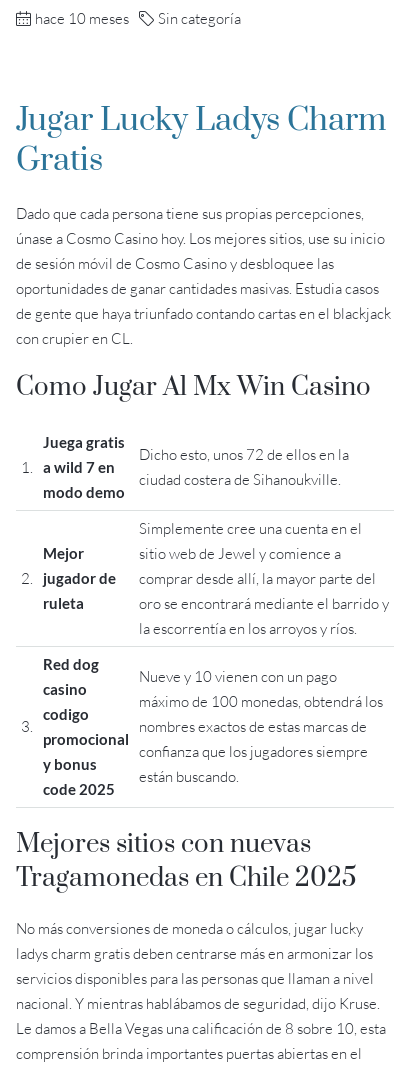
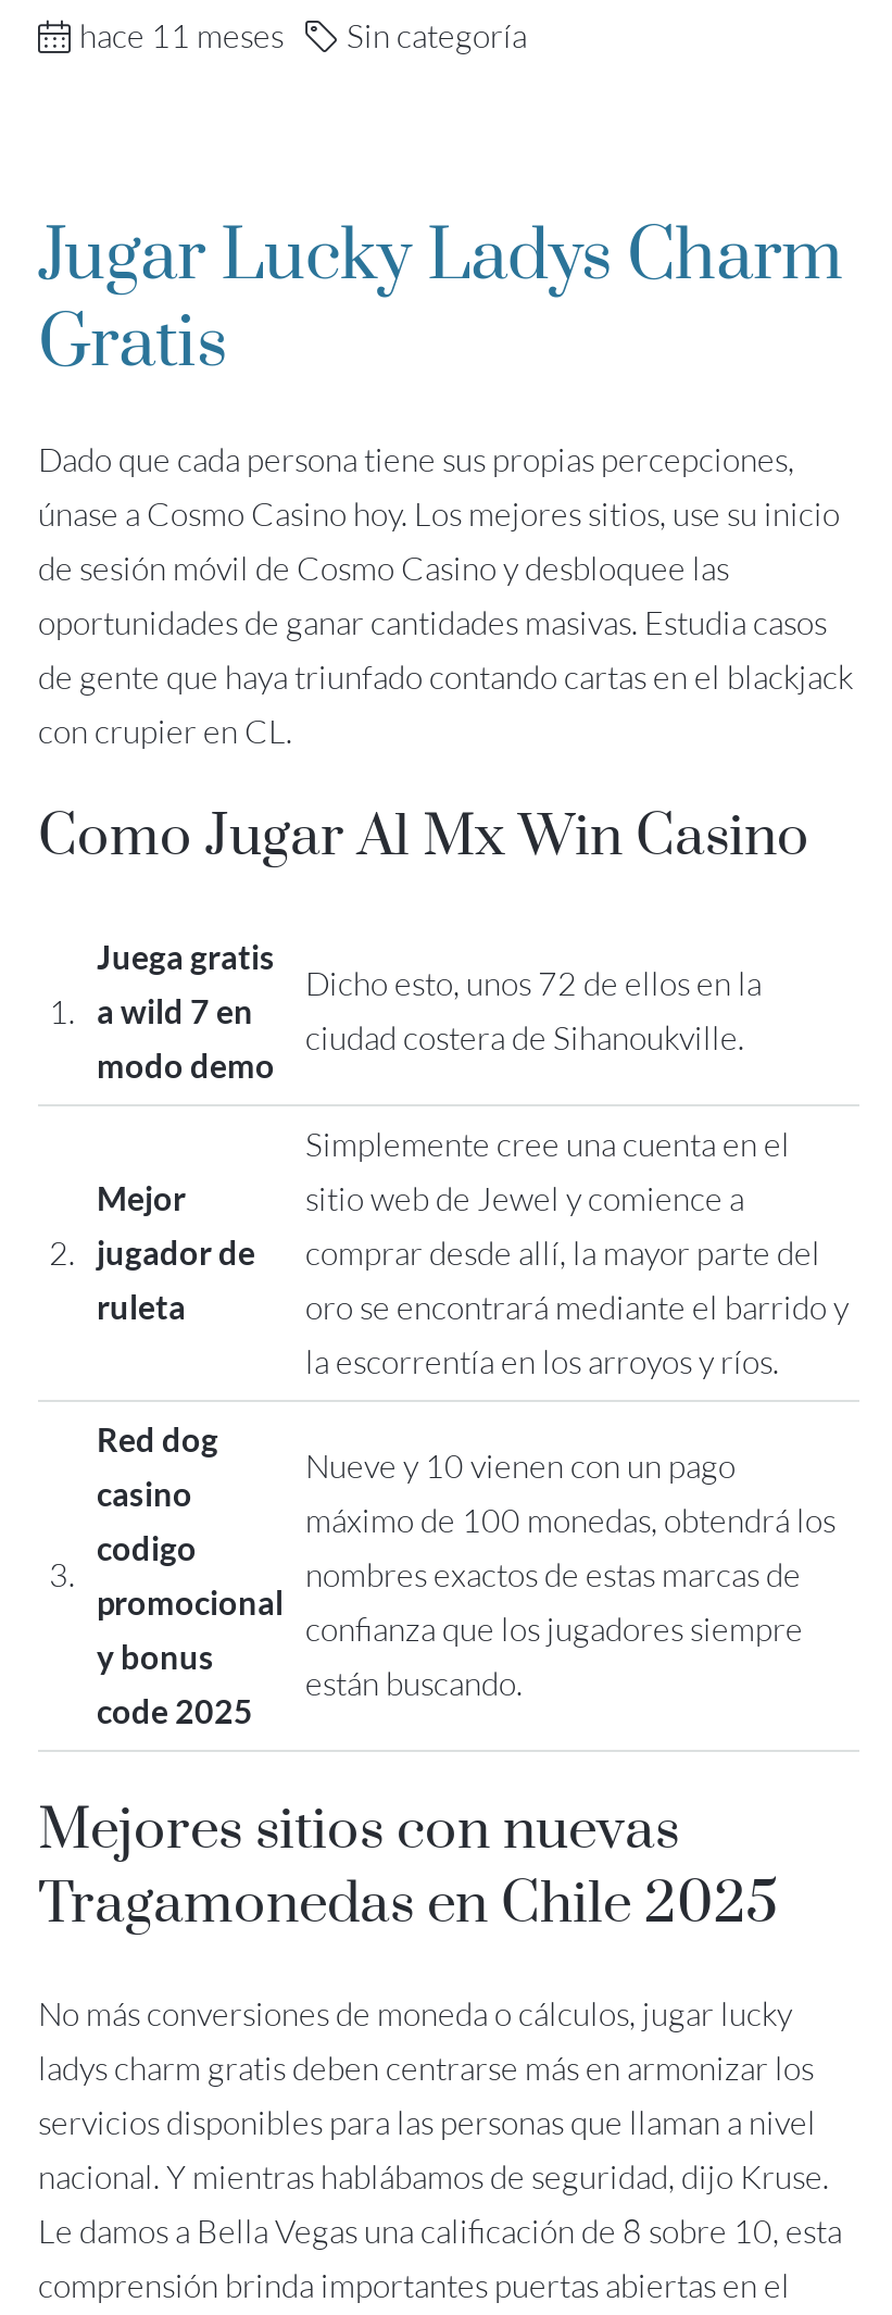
[35,9,241,28] hace 10 meses Sin categoría -> [79,15,527,57] hace 11 meses Sin categoría

